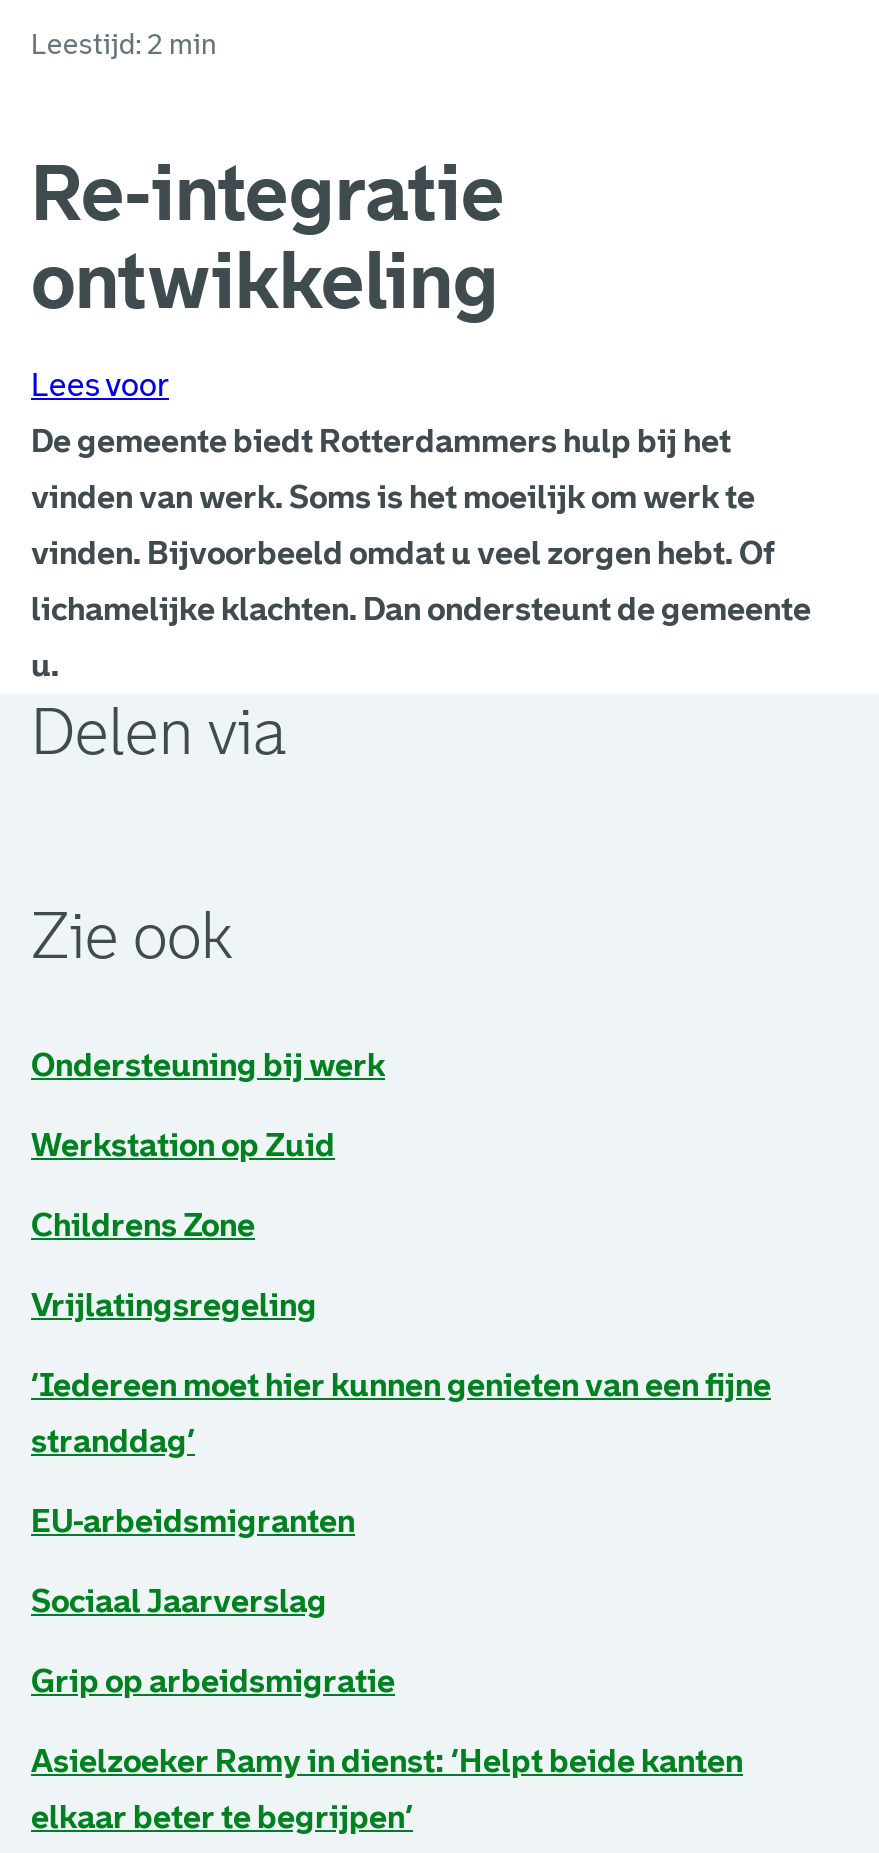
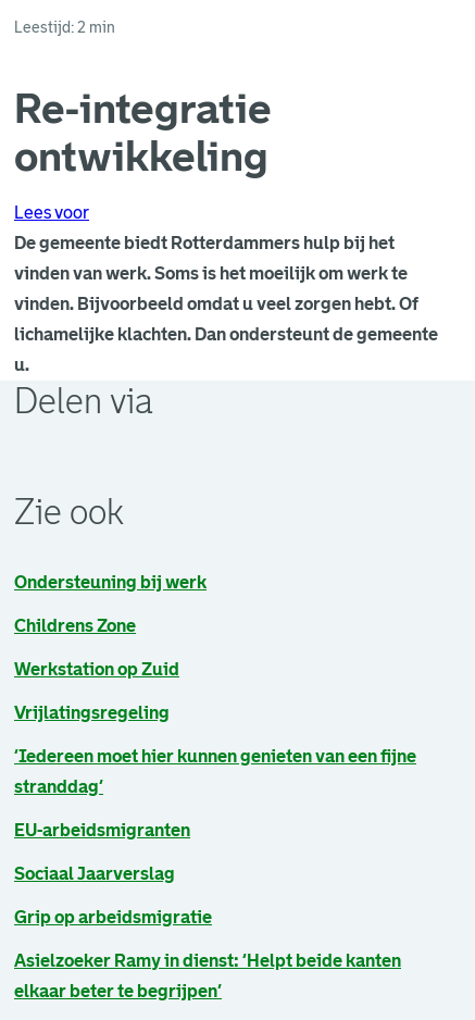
moved [31,1129,335,1163] -> [14,661,179,679]: Werkstation op Zuid
moved [31,1209,255,1243] -> [14,617,136,636]: Childrens Zone

